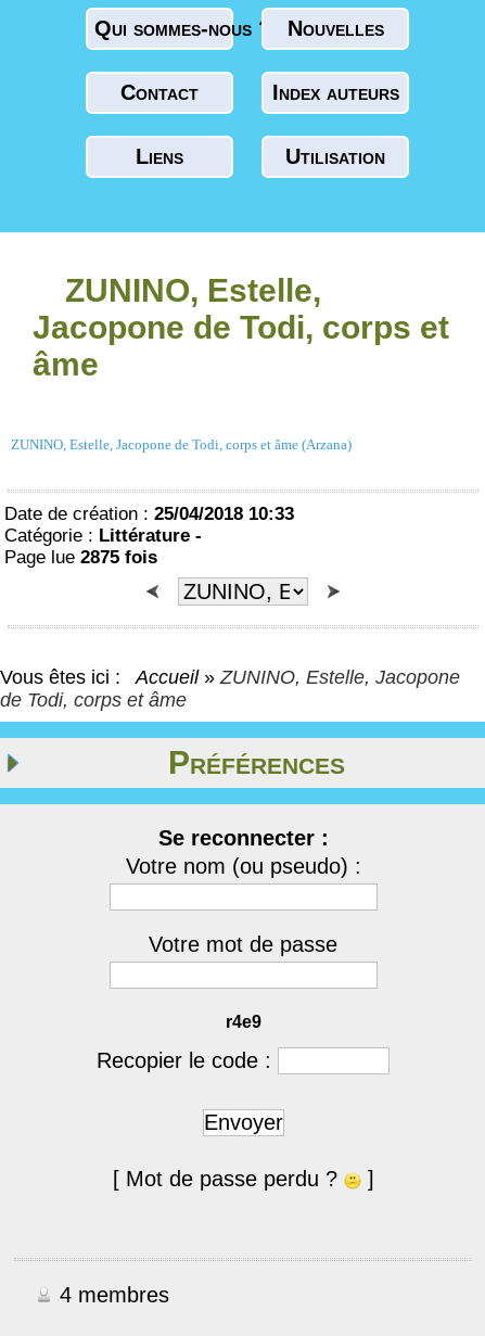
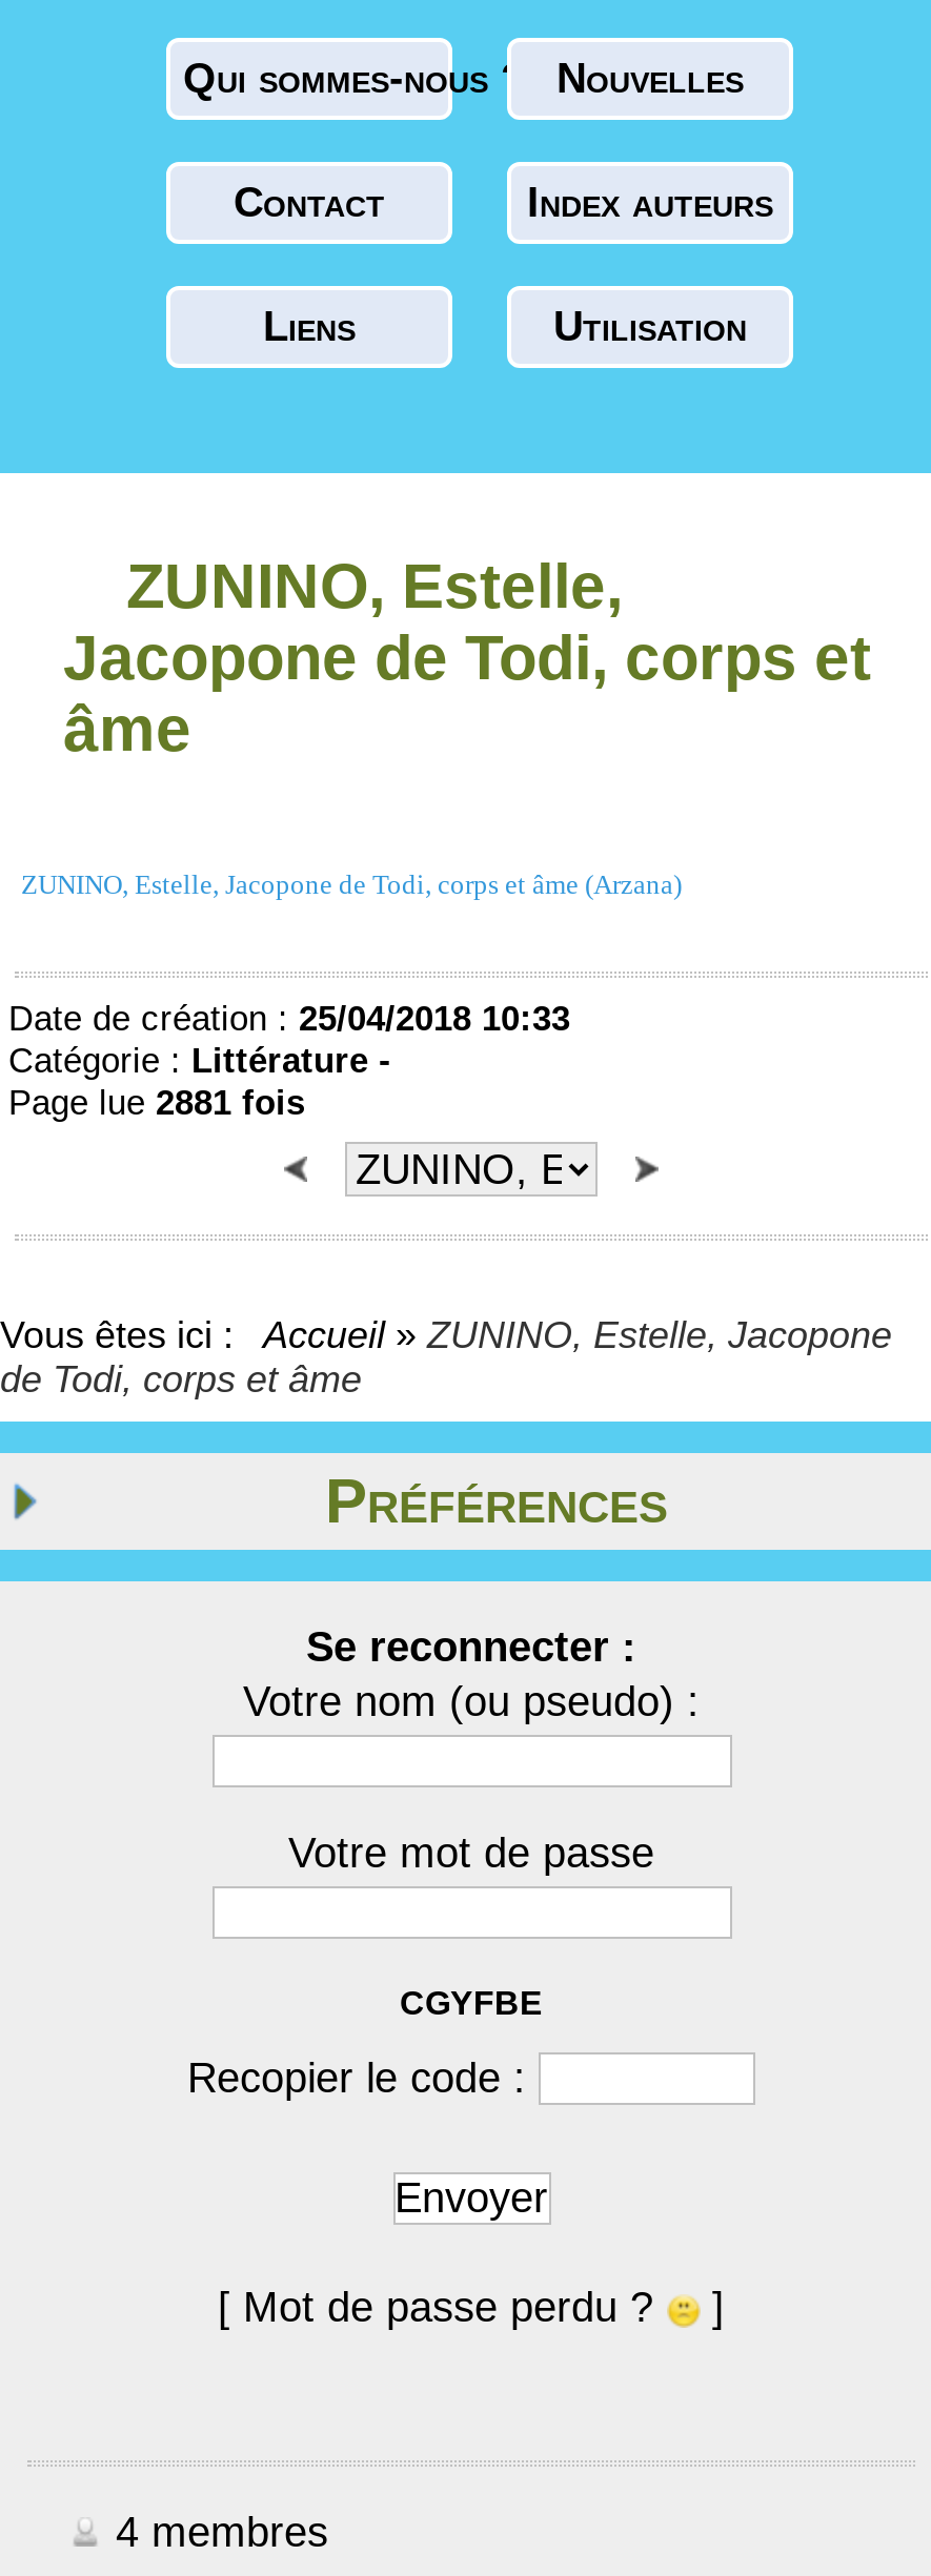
[4,547,157,568] Page lue 2875 fois -> [8,1083,305,1123] Page lue 2881 fois
[225,1013,261,1031] r4e9 -> [400,1985,543,2021] CGYFBE

